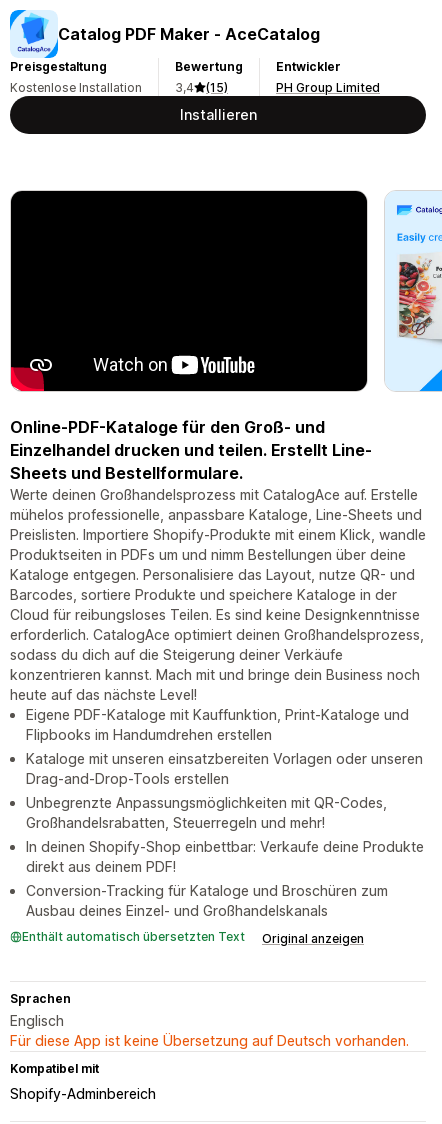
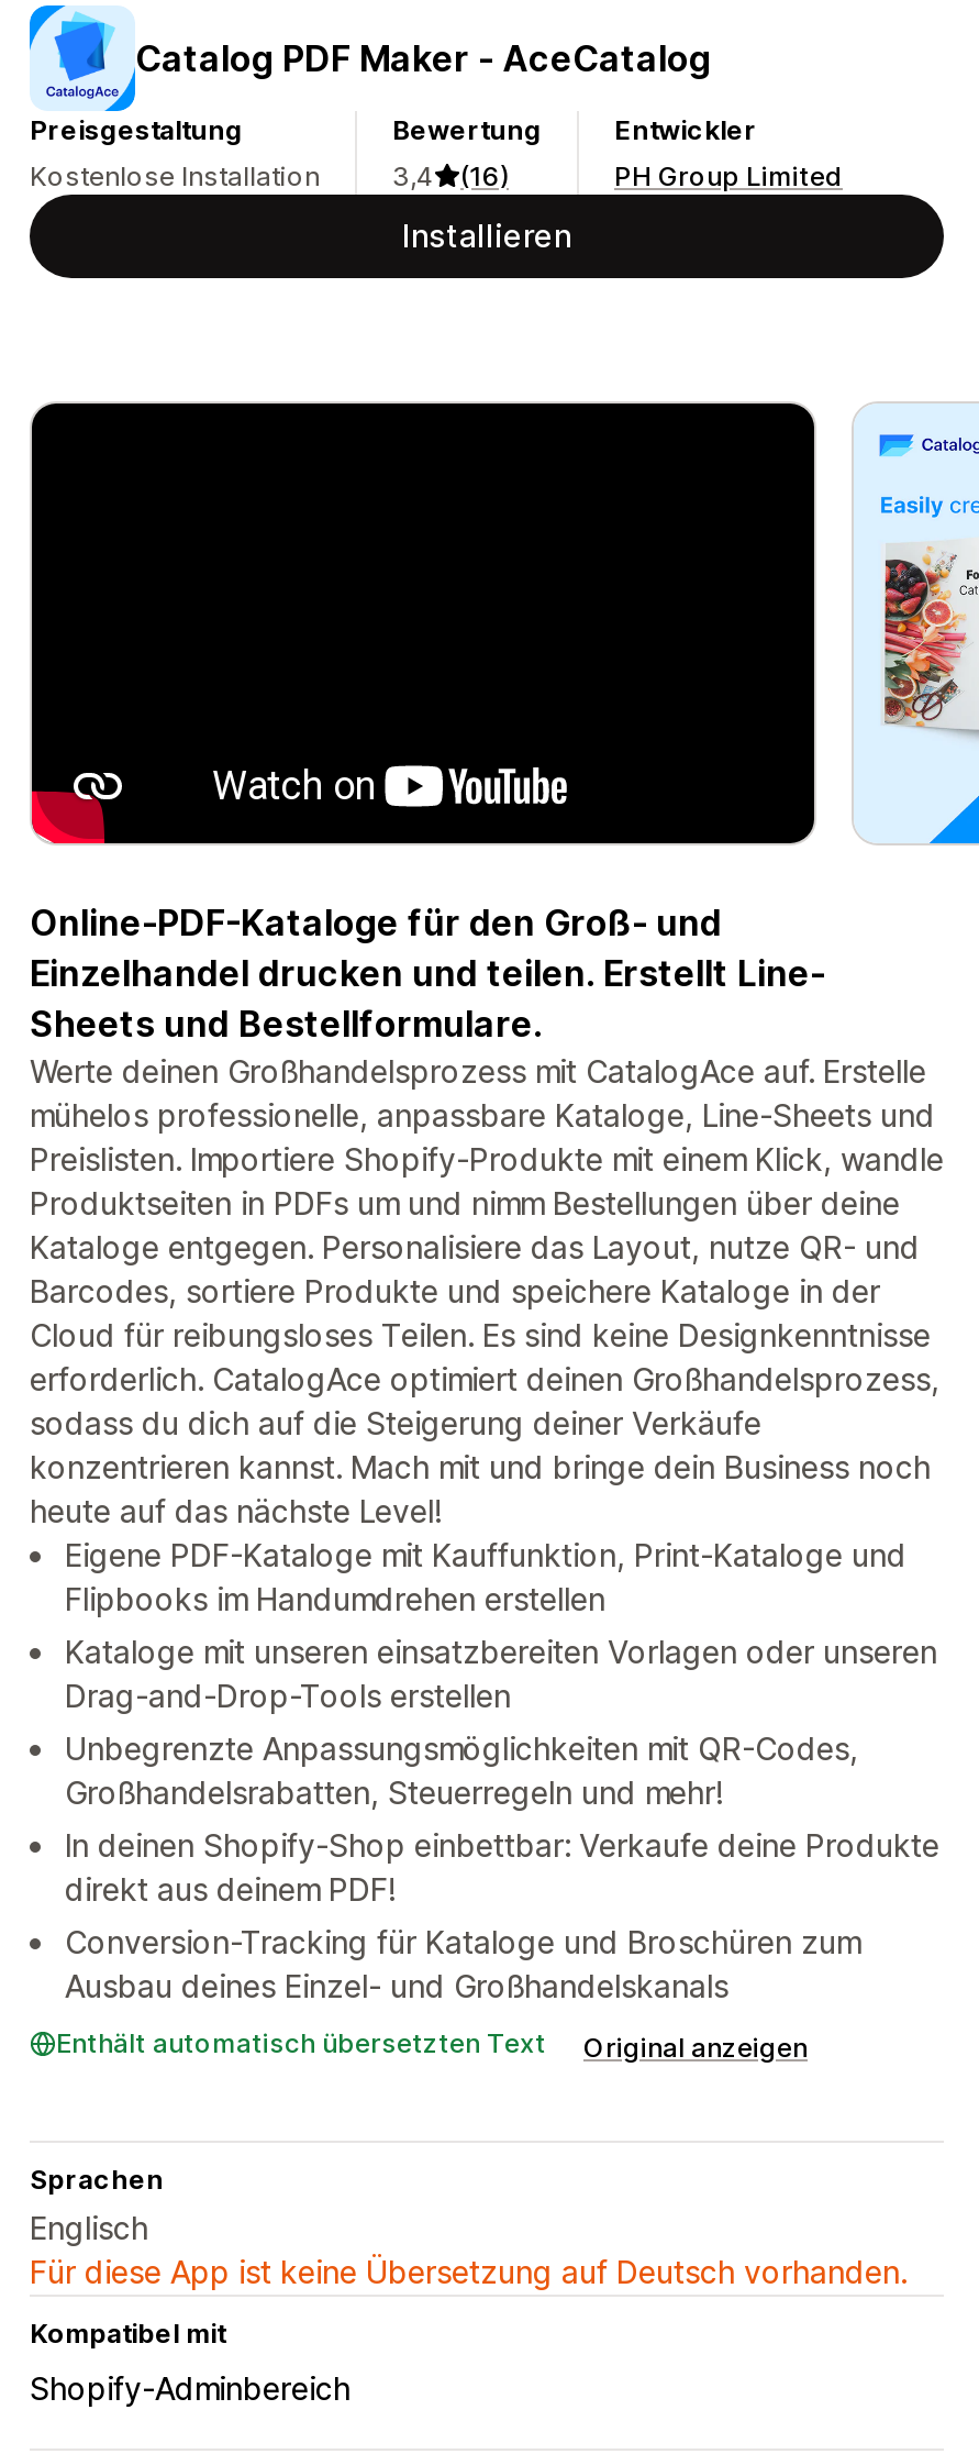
[175,80,228,95] 3,4 (15) -> [392,159,509,192] 3,4 (16)

